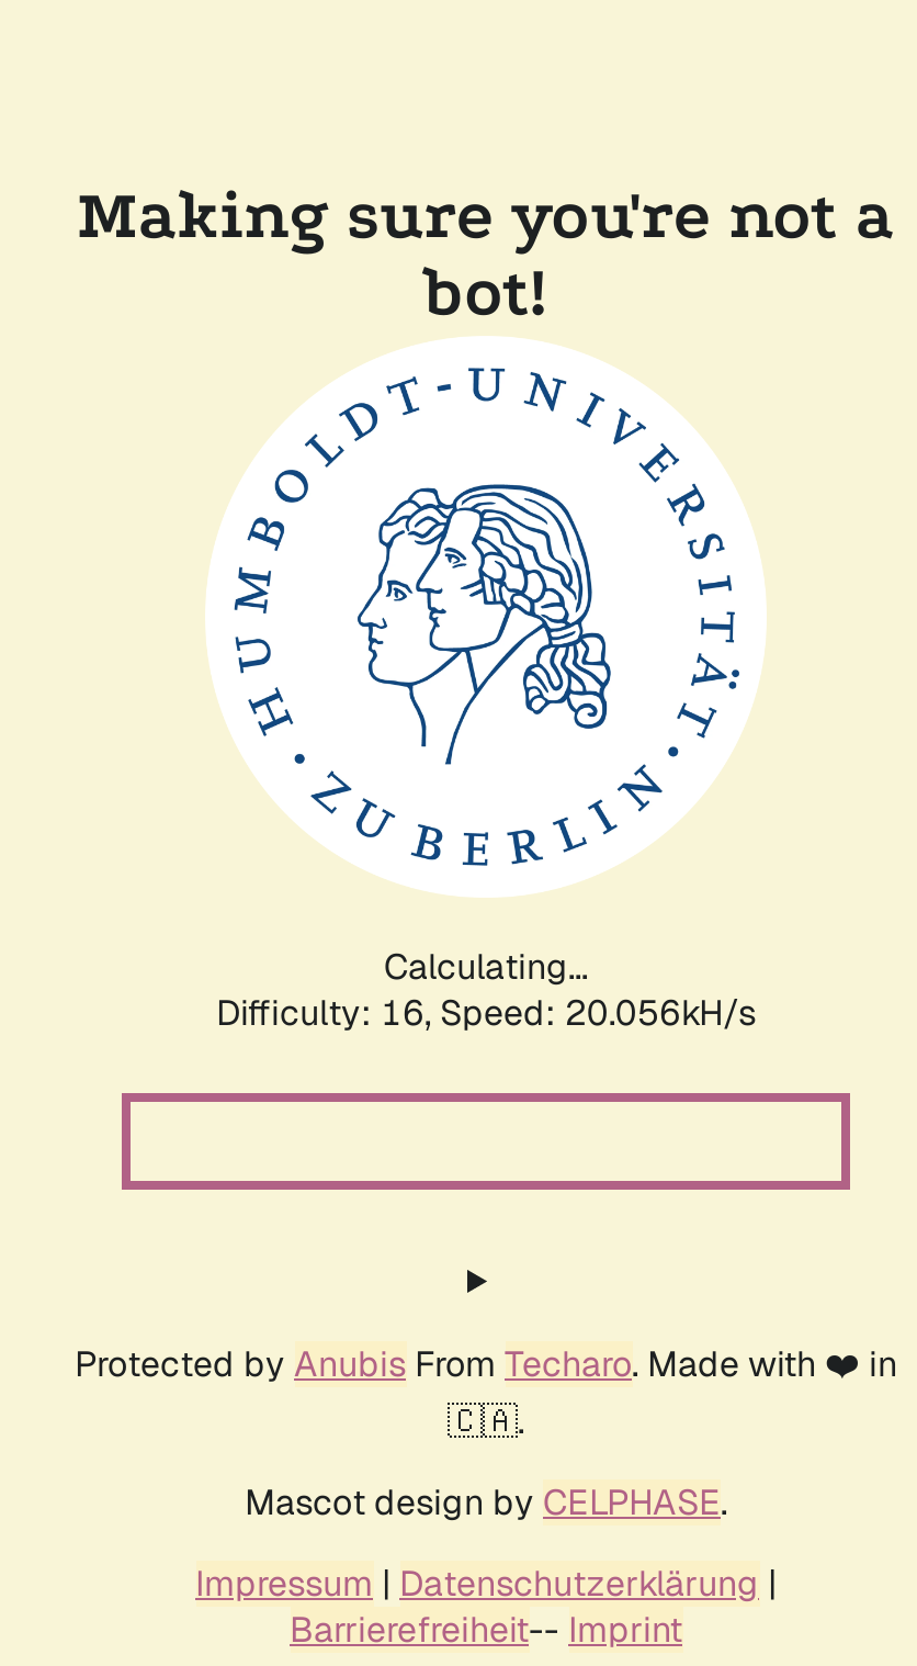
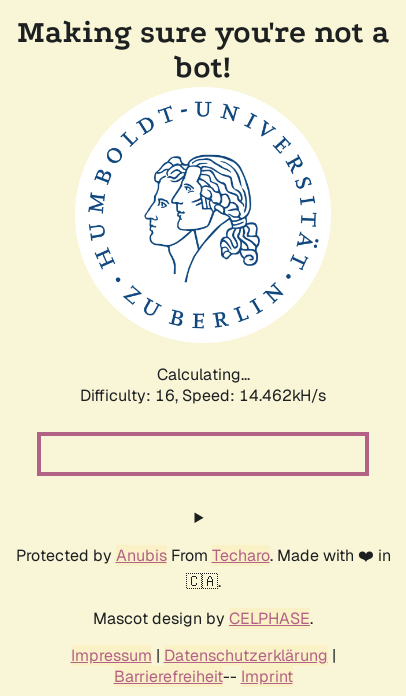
[216,990,756,1036] Difficulty: 16, Speed: 20.056kH/s -> [80,385,326,406] Difficulty: 16, Speed: 14.462kH/s

